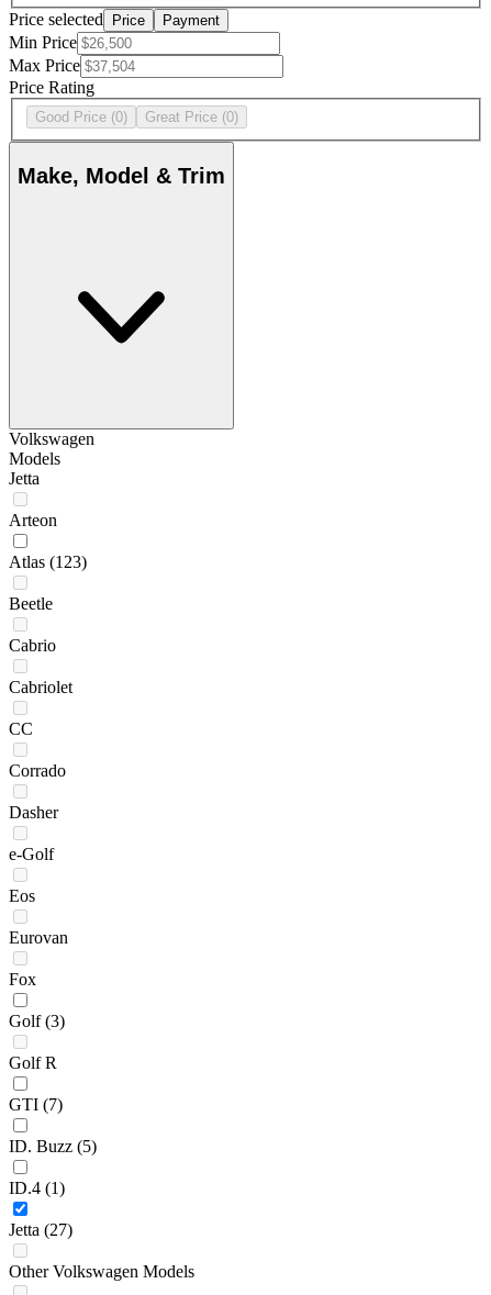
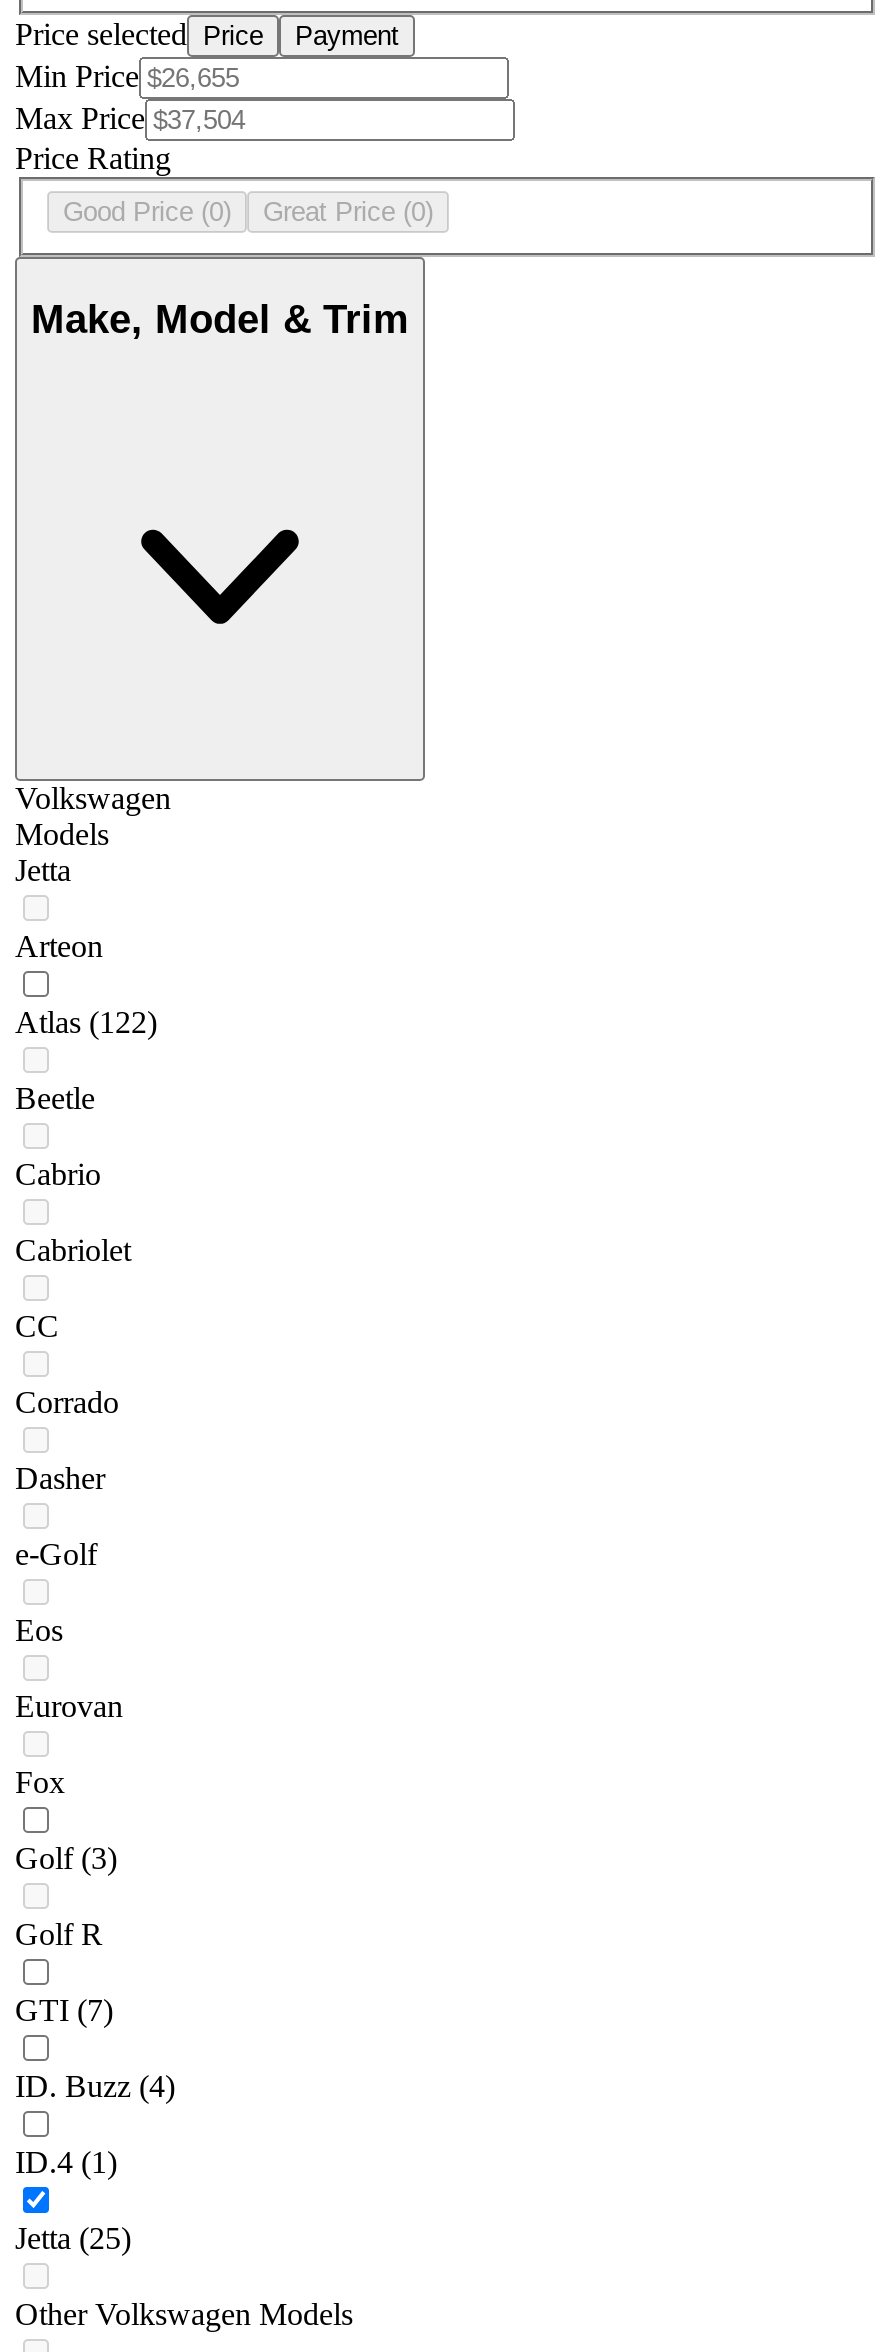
[9,553,87,572] Atlas (123) -> [15,1006,157,1040] Atlas (122)
[9,1137,97,1156] ID. Buzz (5) -> [15,2070,175,2104] ID. Buzz (4)
[9,1221,72,1239] Jetta (27) -> [15,2222,131,2256] Jetta (25)

